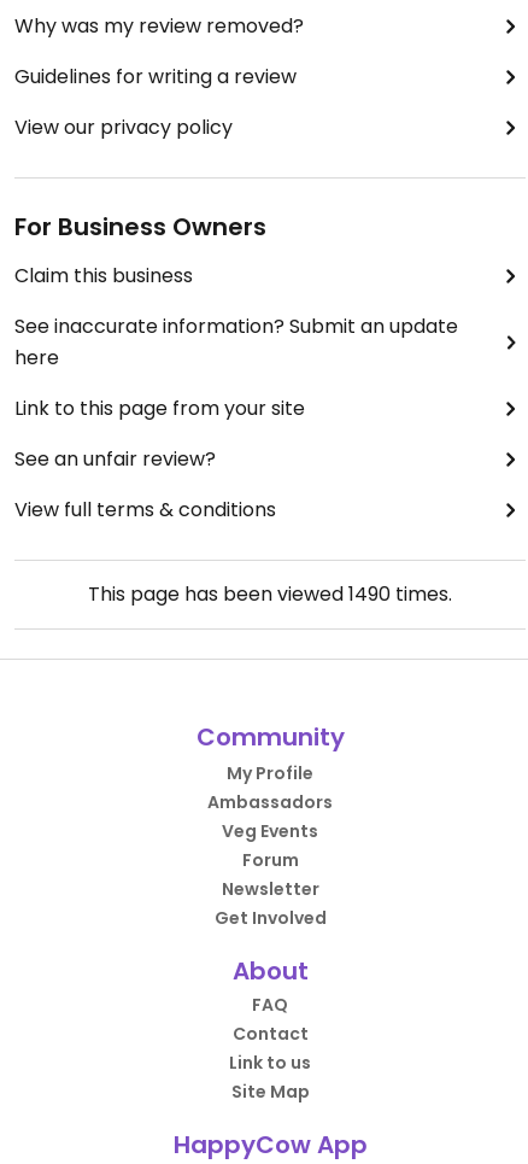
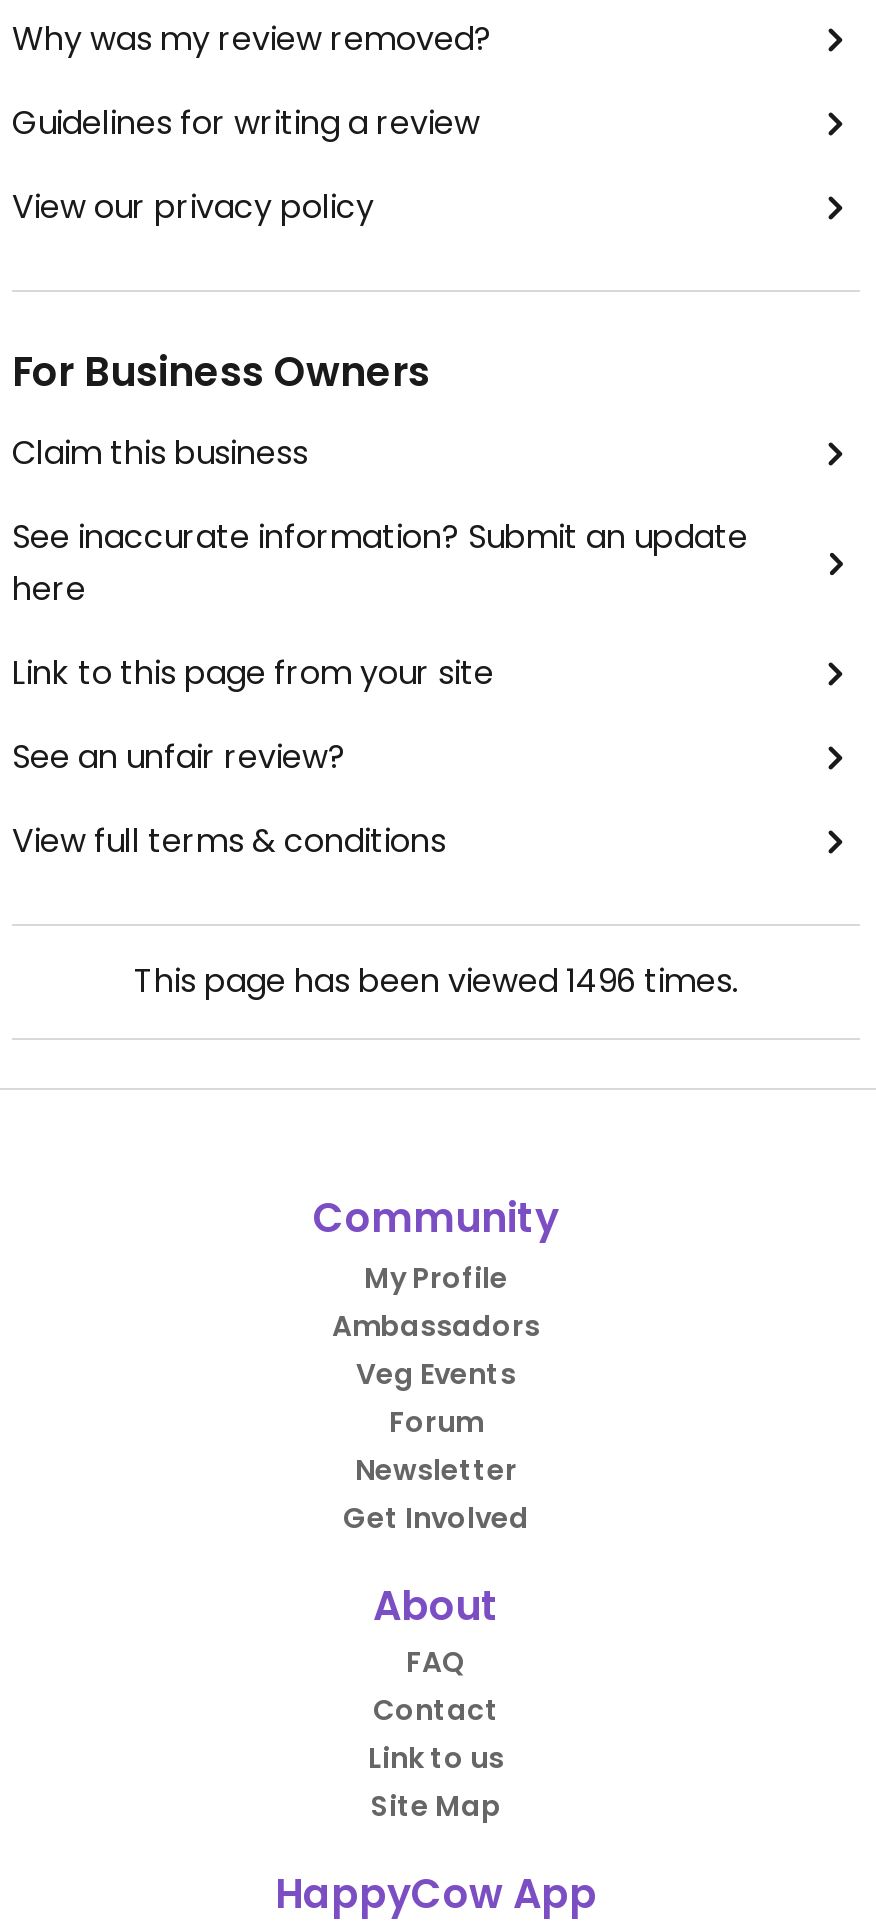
[88,580,452,607] This page has been viewed 1490 times. -> [134,957,738,1003] This page has been viewed 1496 times.

